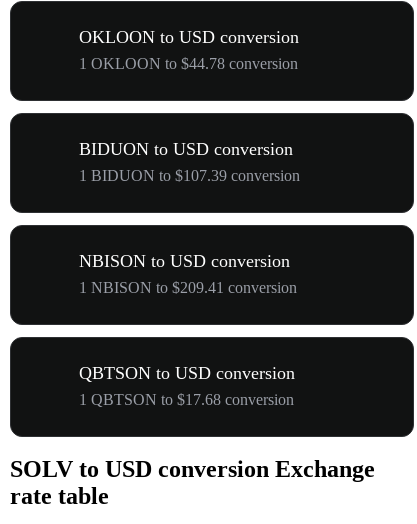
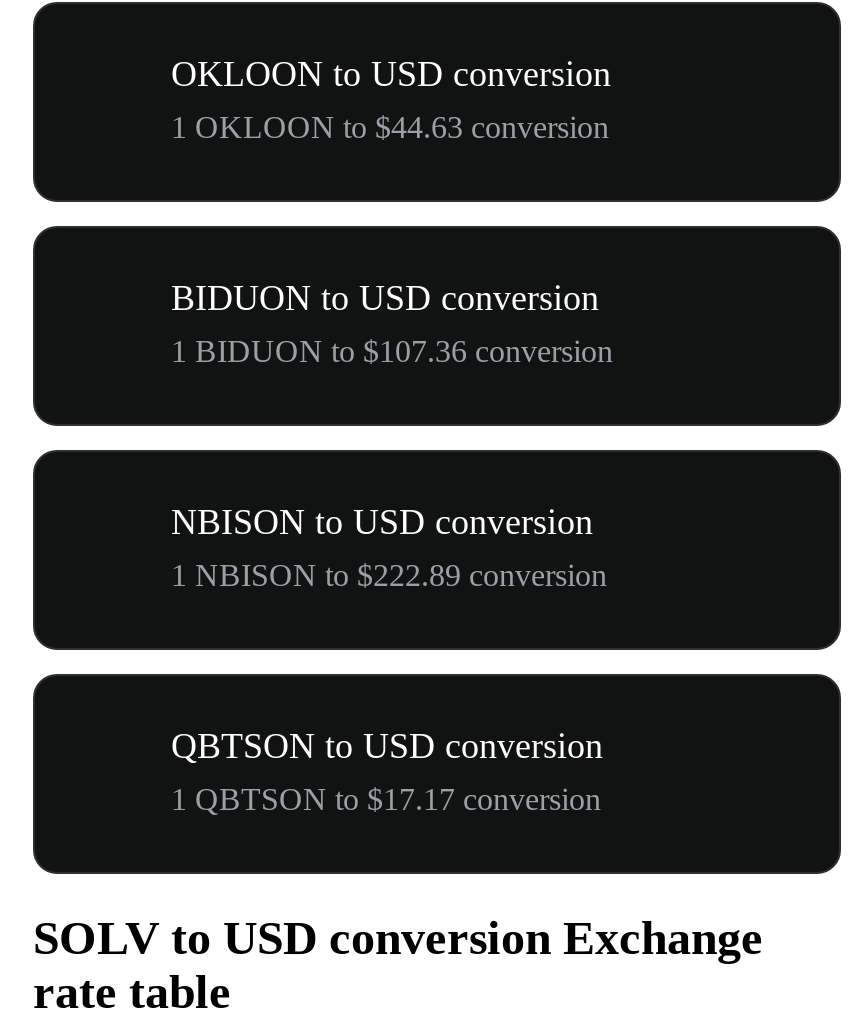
[79,54,298,71] 1 OKLOON to $44.78 conversion -> [171,109,609,143] 1 OKLOON to $44.63 conversion
[79,166,300,183] 1 BIDUON to $107.39 conversion -> [171,333,613,367] 1 BIDUON to $107.36 conversion
[79,278,297,295] 1 NBISON to $209.41 conversion -> [171,557,607,591] 1 NBISON to $222.89 conversion
[79,390,294,407] 1 QBTSON to $17.68 conversion -> [171,781,601,815] 1 QBTSON to $17.17 conversion

